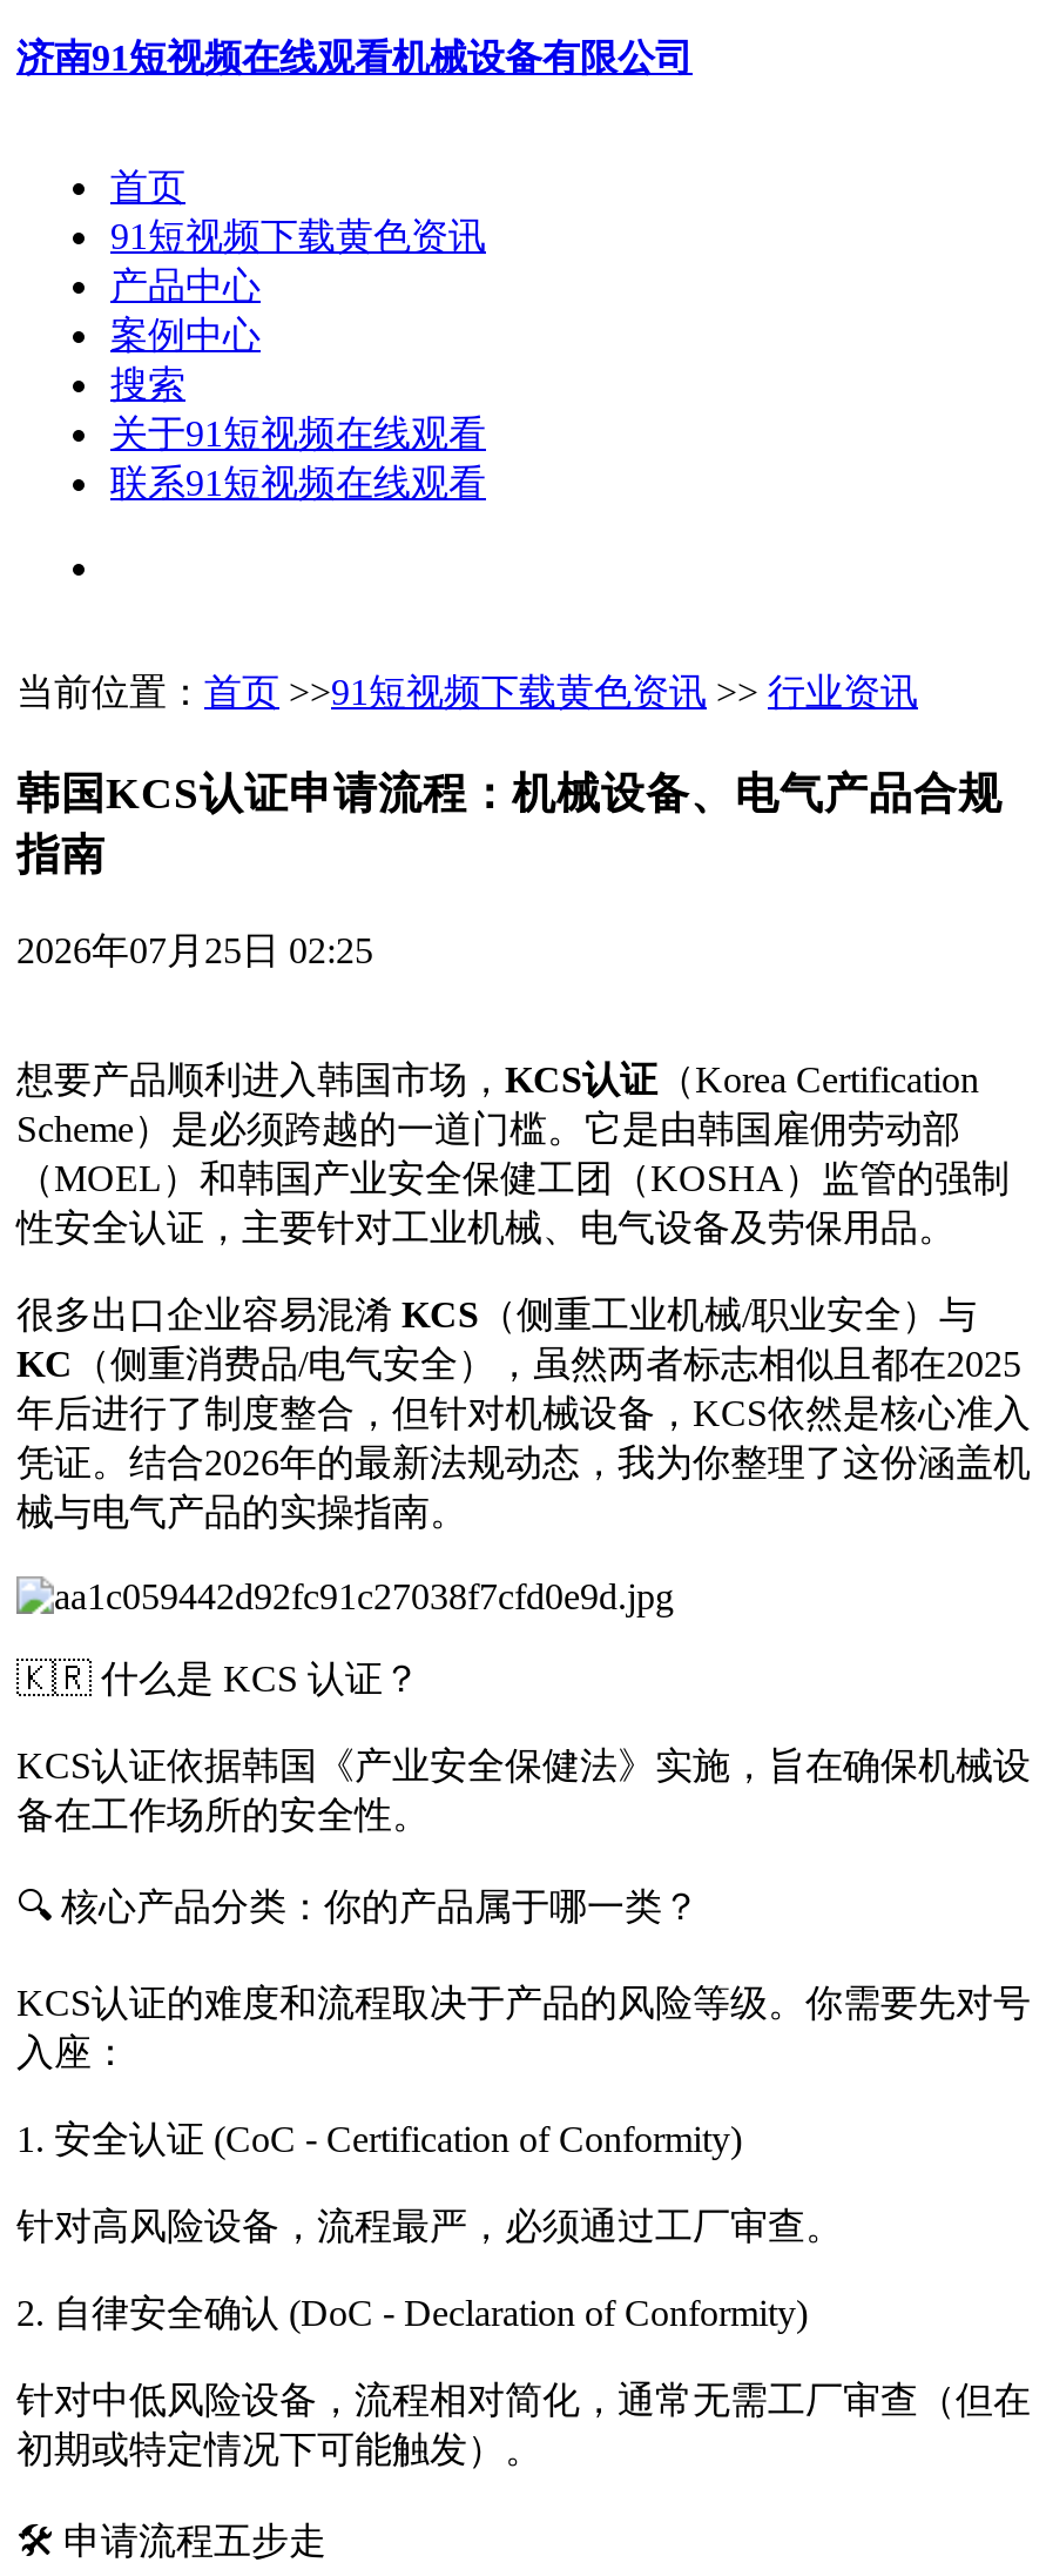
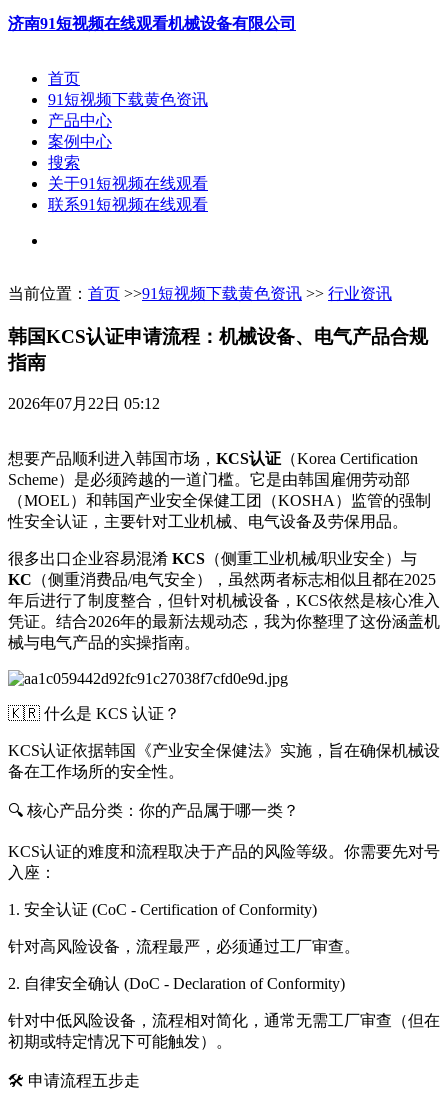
[16,931,373,971] 2026年07月25日 02:25 -> [8,395,160,412] 2026年07月22日 05:12

